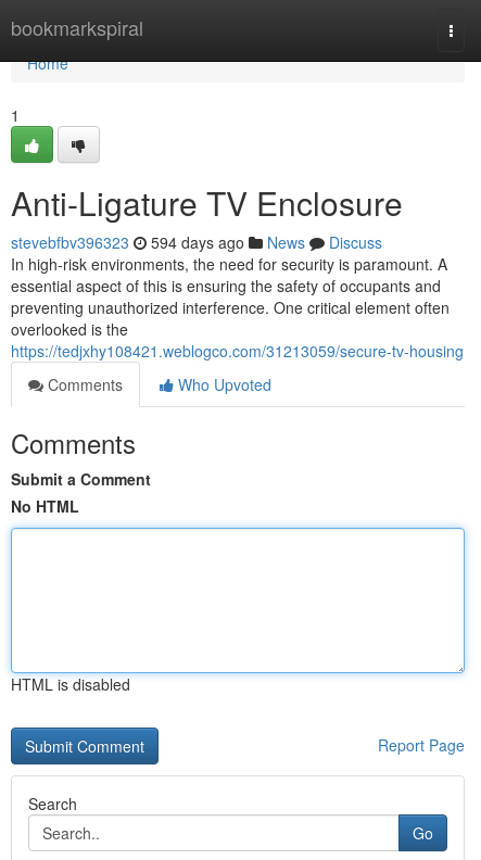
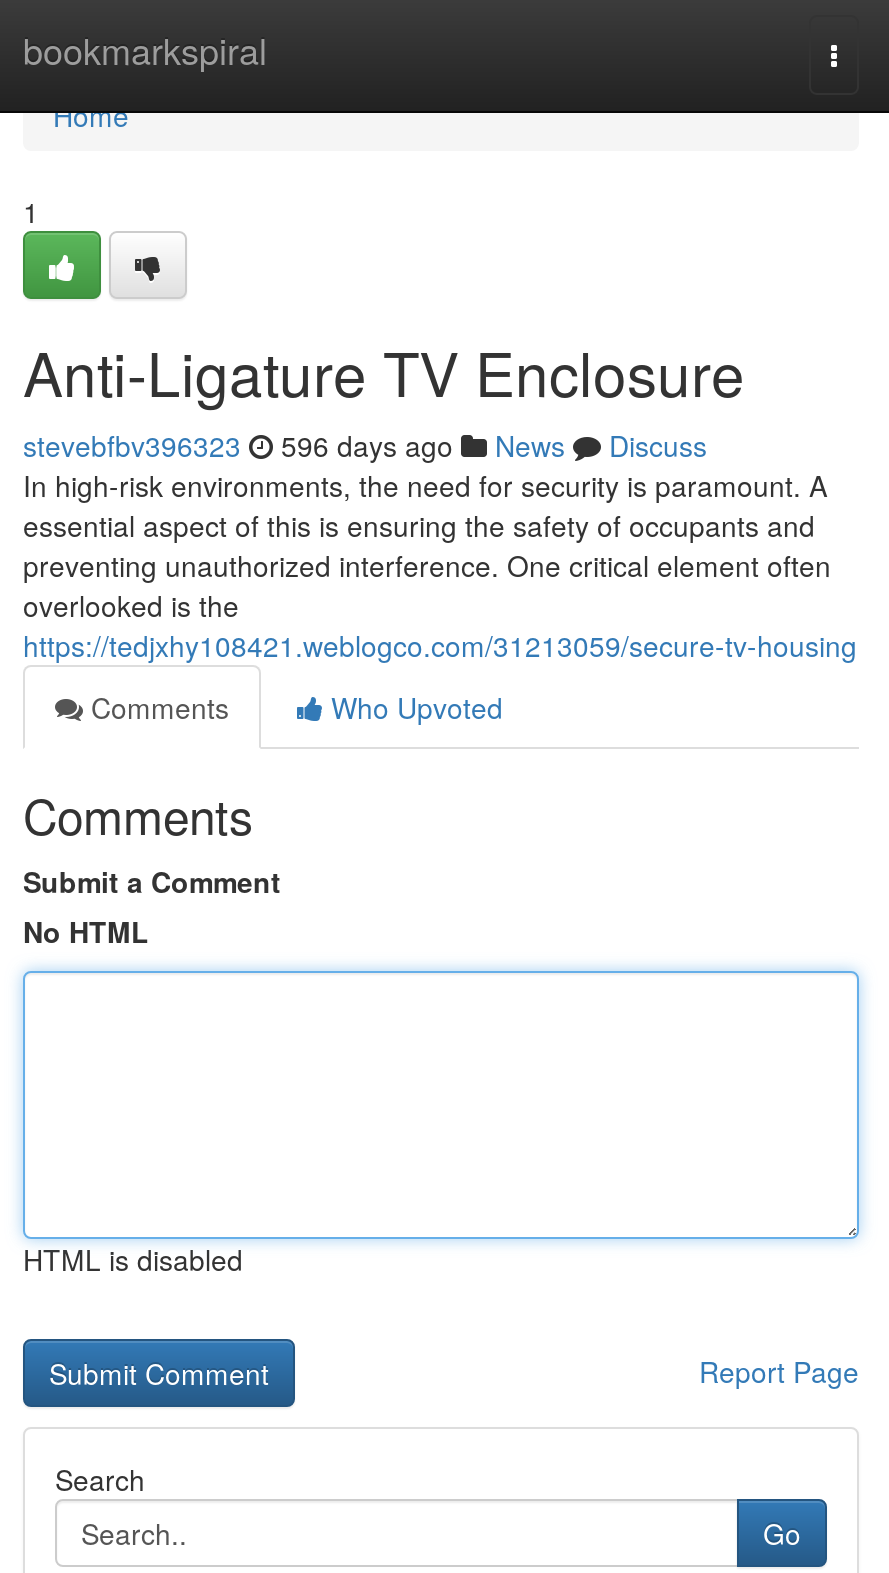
[11,231,382,253] stevebfbv396323 594 days ago News Discuss -> [23,425,707,465] stevebfbv396323 596 days ago News Discuss

